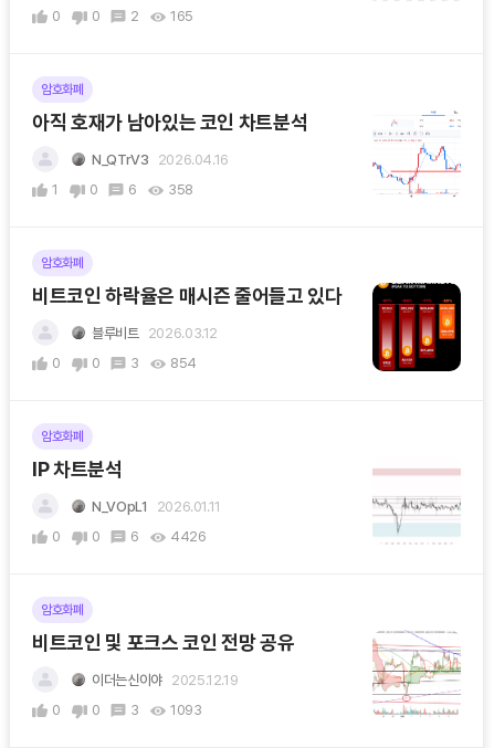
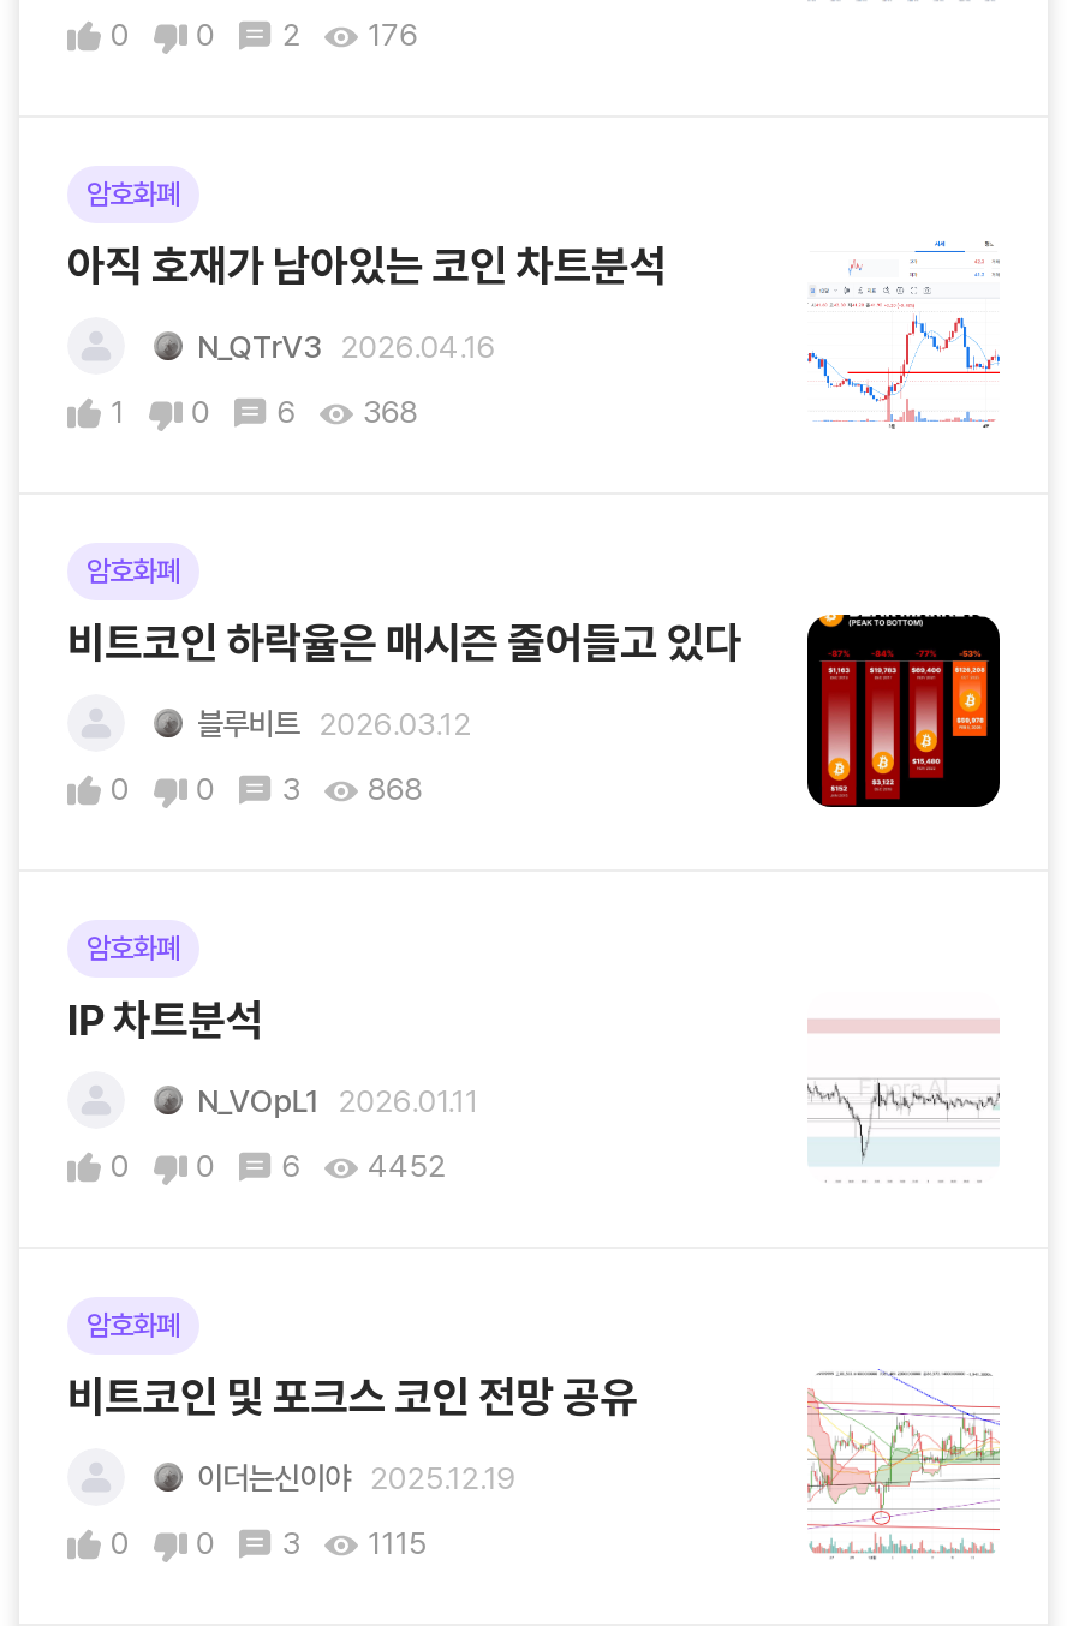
[52,8,193,24] 0 0 2 165 -> [111,17,418,53] 0 0 2 176
[52,181,193,198] 1 0 6 358 -> [111,394,418,430] 1 0 6 368
[52,355,197,371] 0 0 3 854 -> [111,771,423,807] 0 0 3 868
[52,528,206,545] 0 0 6 4426 -> [111,1148,446,1184] 0 0 6 4452
[52,702,202,718] 0 0 3 1093 -> [111,1525,427,1561] 0 0 3 1115

